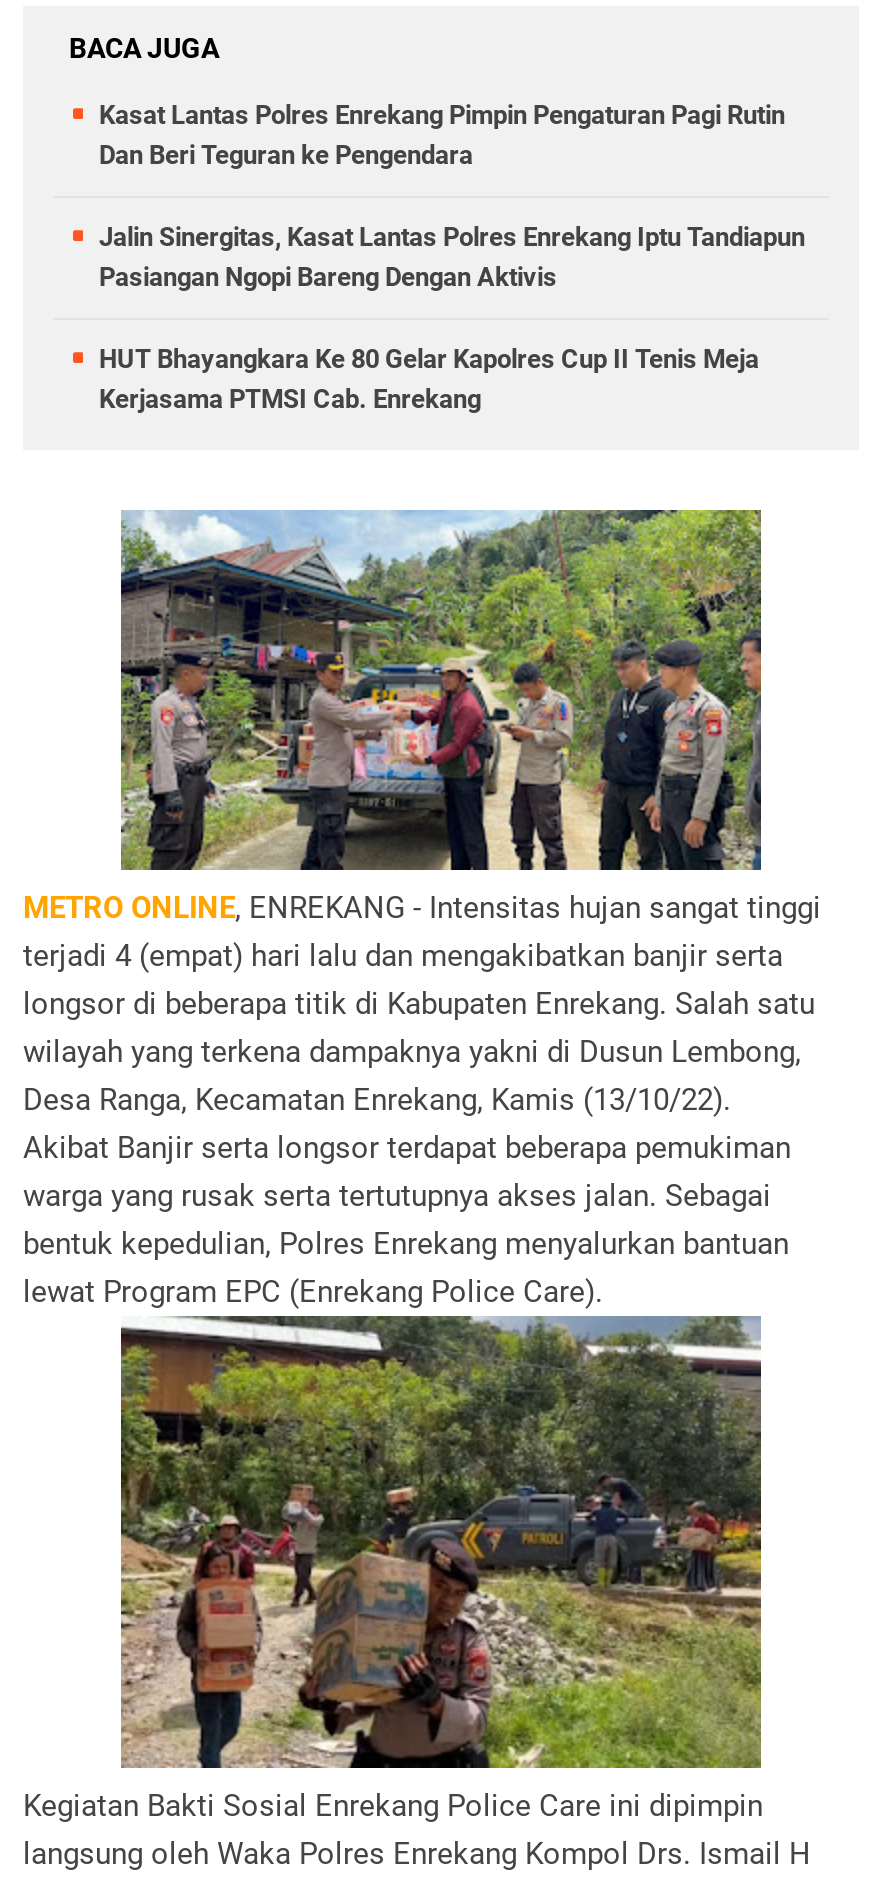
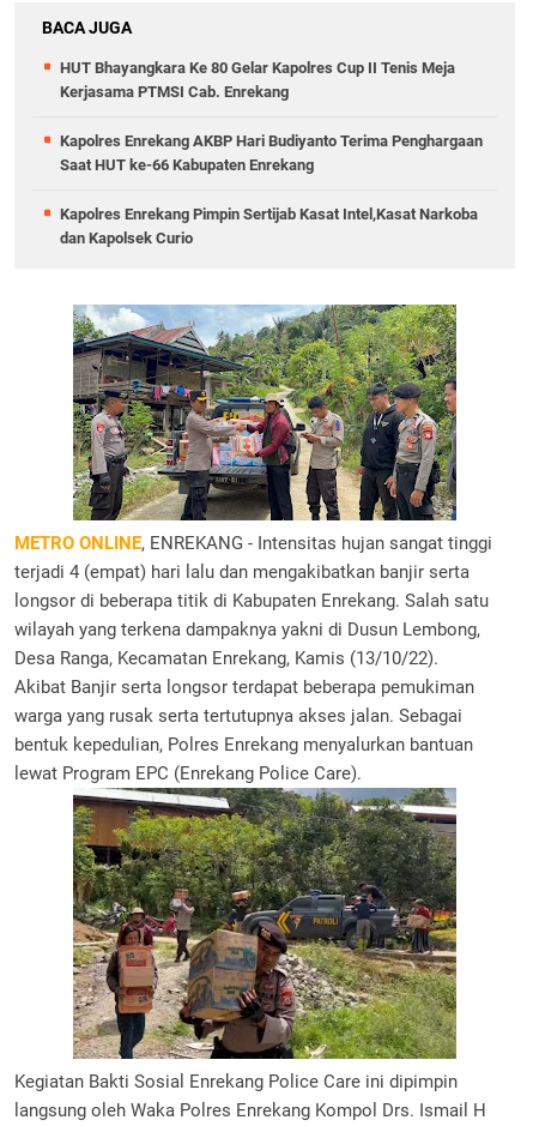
[99,100,805,292] Kasat Lantas Polres Enrekang Pimpin Pengaturan Pagi Rutin | Dan Beri Teguran ke Pengendara | Jalin Sinergitas, Kasat Lantas Polres Enrekang Iptu Tandiapun | Pasiangan Ngopi Bareng Dengan Aktivis -> none
moved [99,344,759,414] -> [60,59,455,101]: HUT Bhayangkara Ke 80 Gelar Kapolres Cup II Tenis Meja | Kerjasama PTMSI Cab. Enrekang
none -> [60,132,483,247] Kapolres Enrekang AKBP Hari Budiyanto Terima Penghargaan | Saat HUT ke-66 Kabupaten Enrekang | Kapolres Enrekang Pimpin Sertijab Kasat Intel,Kasat Narkoba | dan Kapolsek Curio

